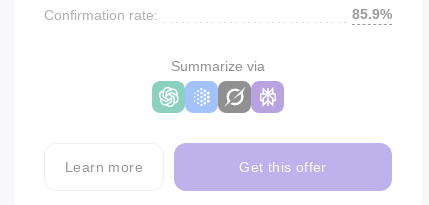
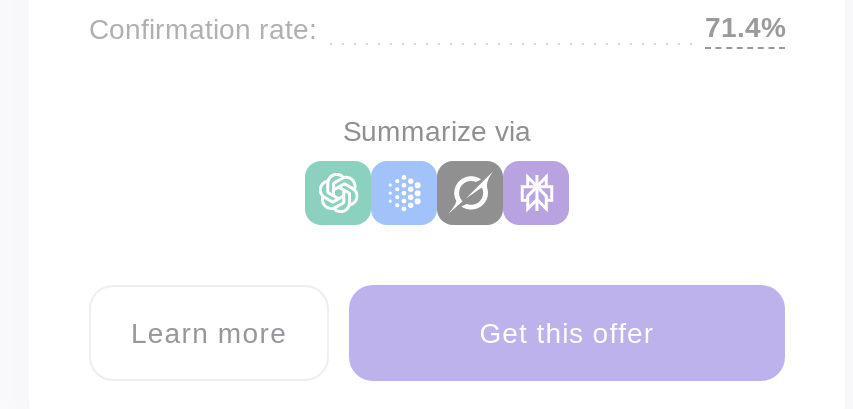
[352,6,392,22] 85.9% -> [705,11,785,43] 71.4%

